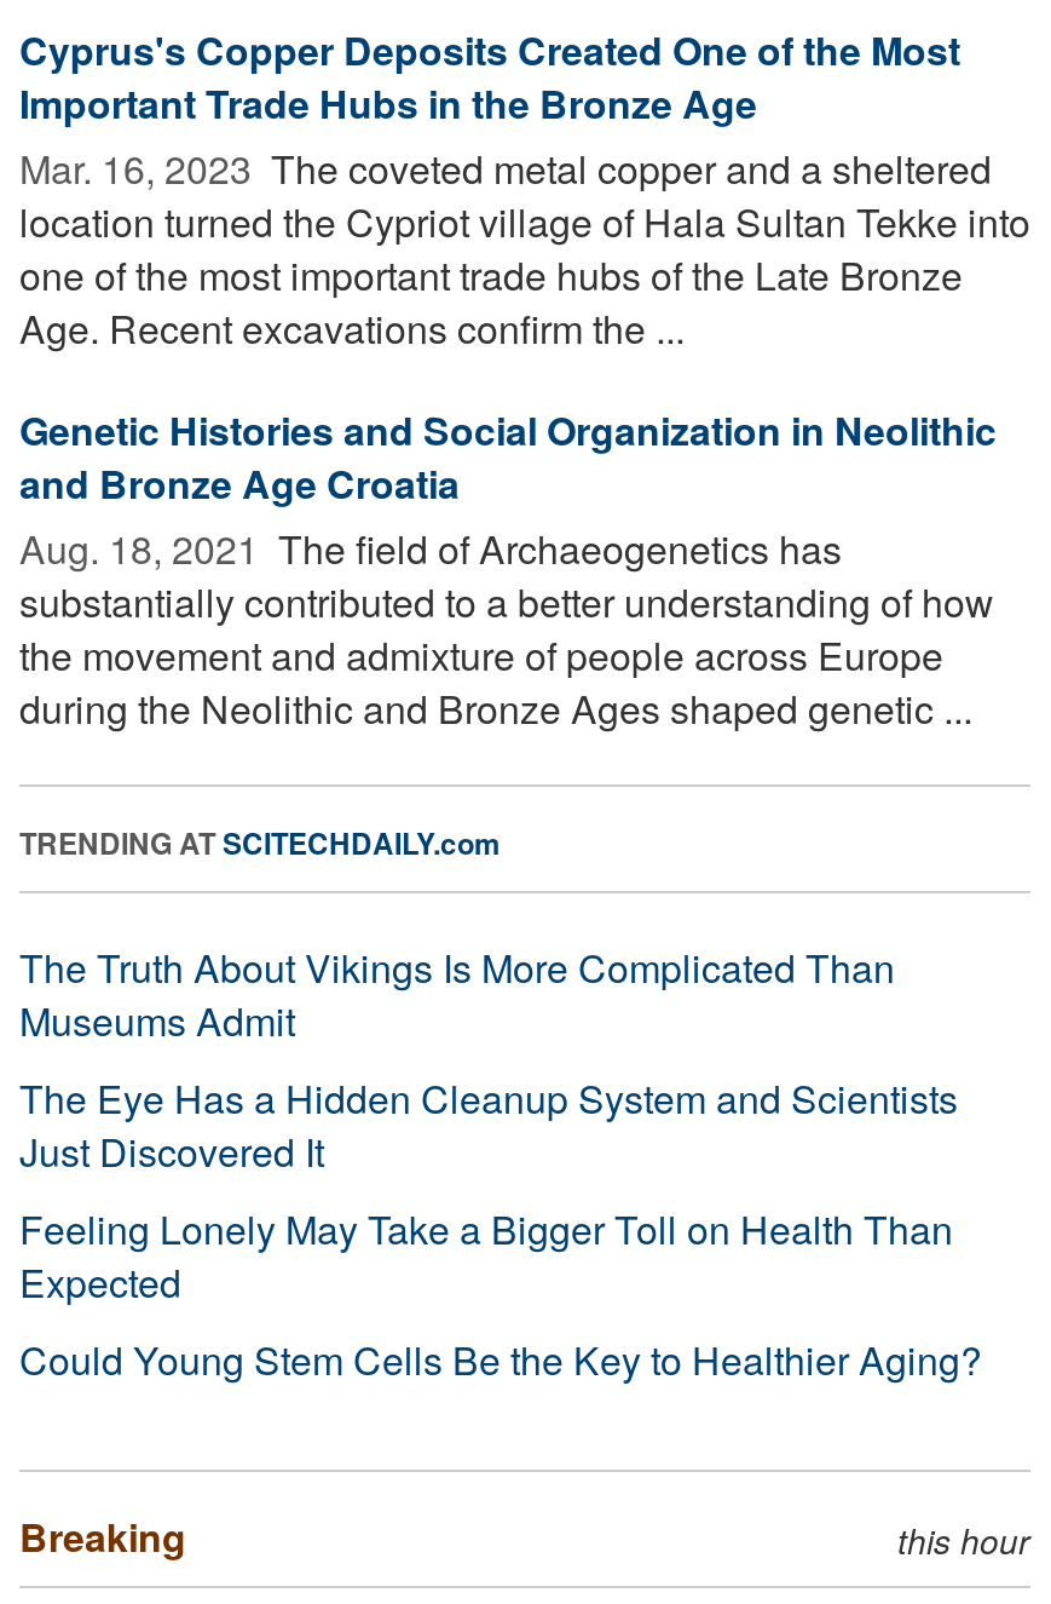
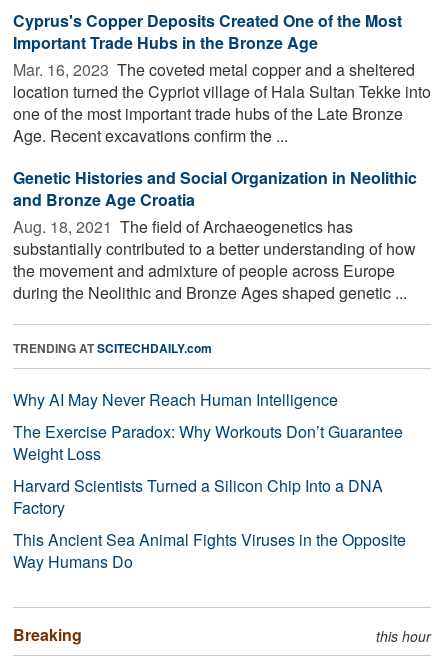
[19,939,982,1387] The Truth About Vikings Is More Complicated Than | Museums Admit | The Eye Has a Hidden Cleanup System and Scientists | Just Discovered It | Feeling Lonely May Take a Bigger Toll on Health Than | Expected | Could Young Stem Cells Be the Key to Healthier Aging? -> [13,388,406,573] Why AI May Never Reach Human Intelligence | The Exercise Paradox: Why Workouts Don’t Guarantee | Weight Loss | Harvard Scientists Turned a Silicon Chip Into a DNA | Factory | This Ancient Sea Animal Fights Viruses in the Opposite | Way Humans Do

